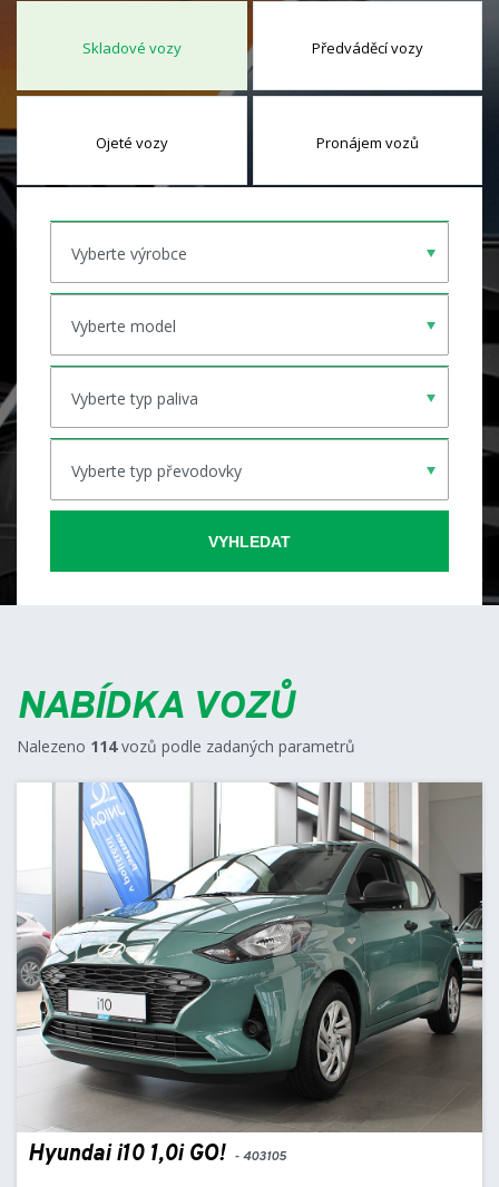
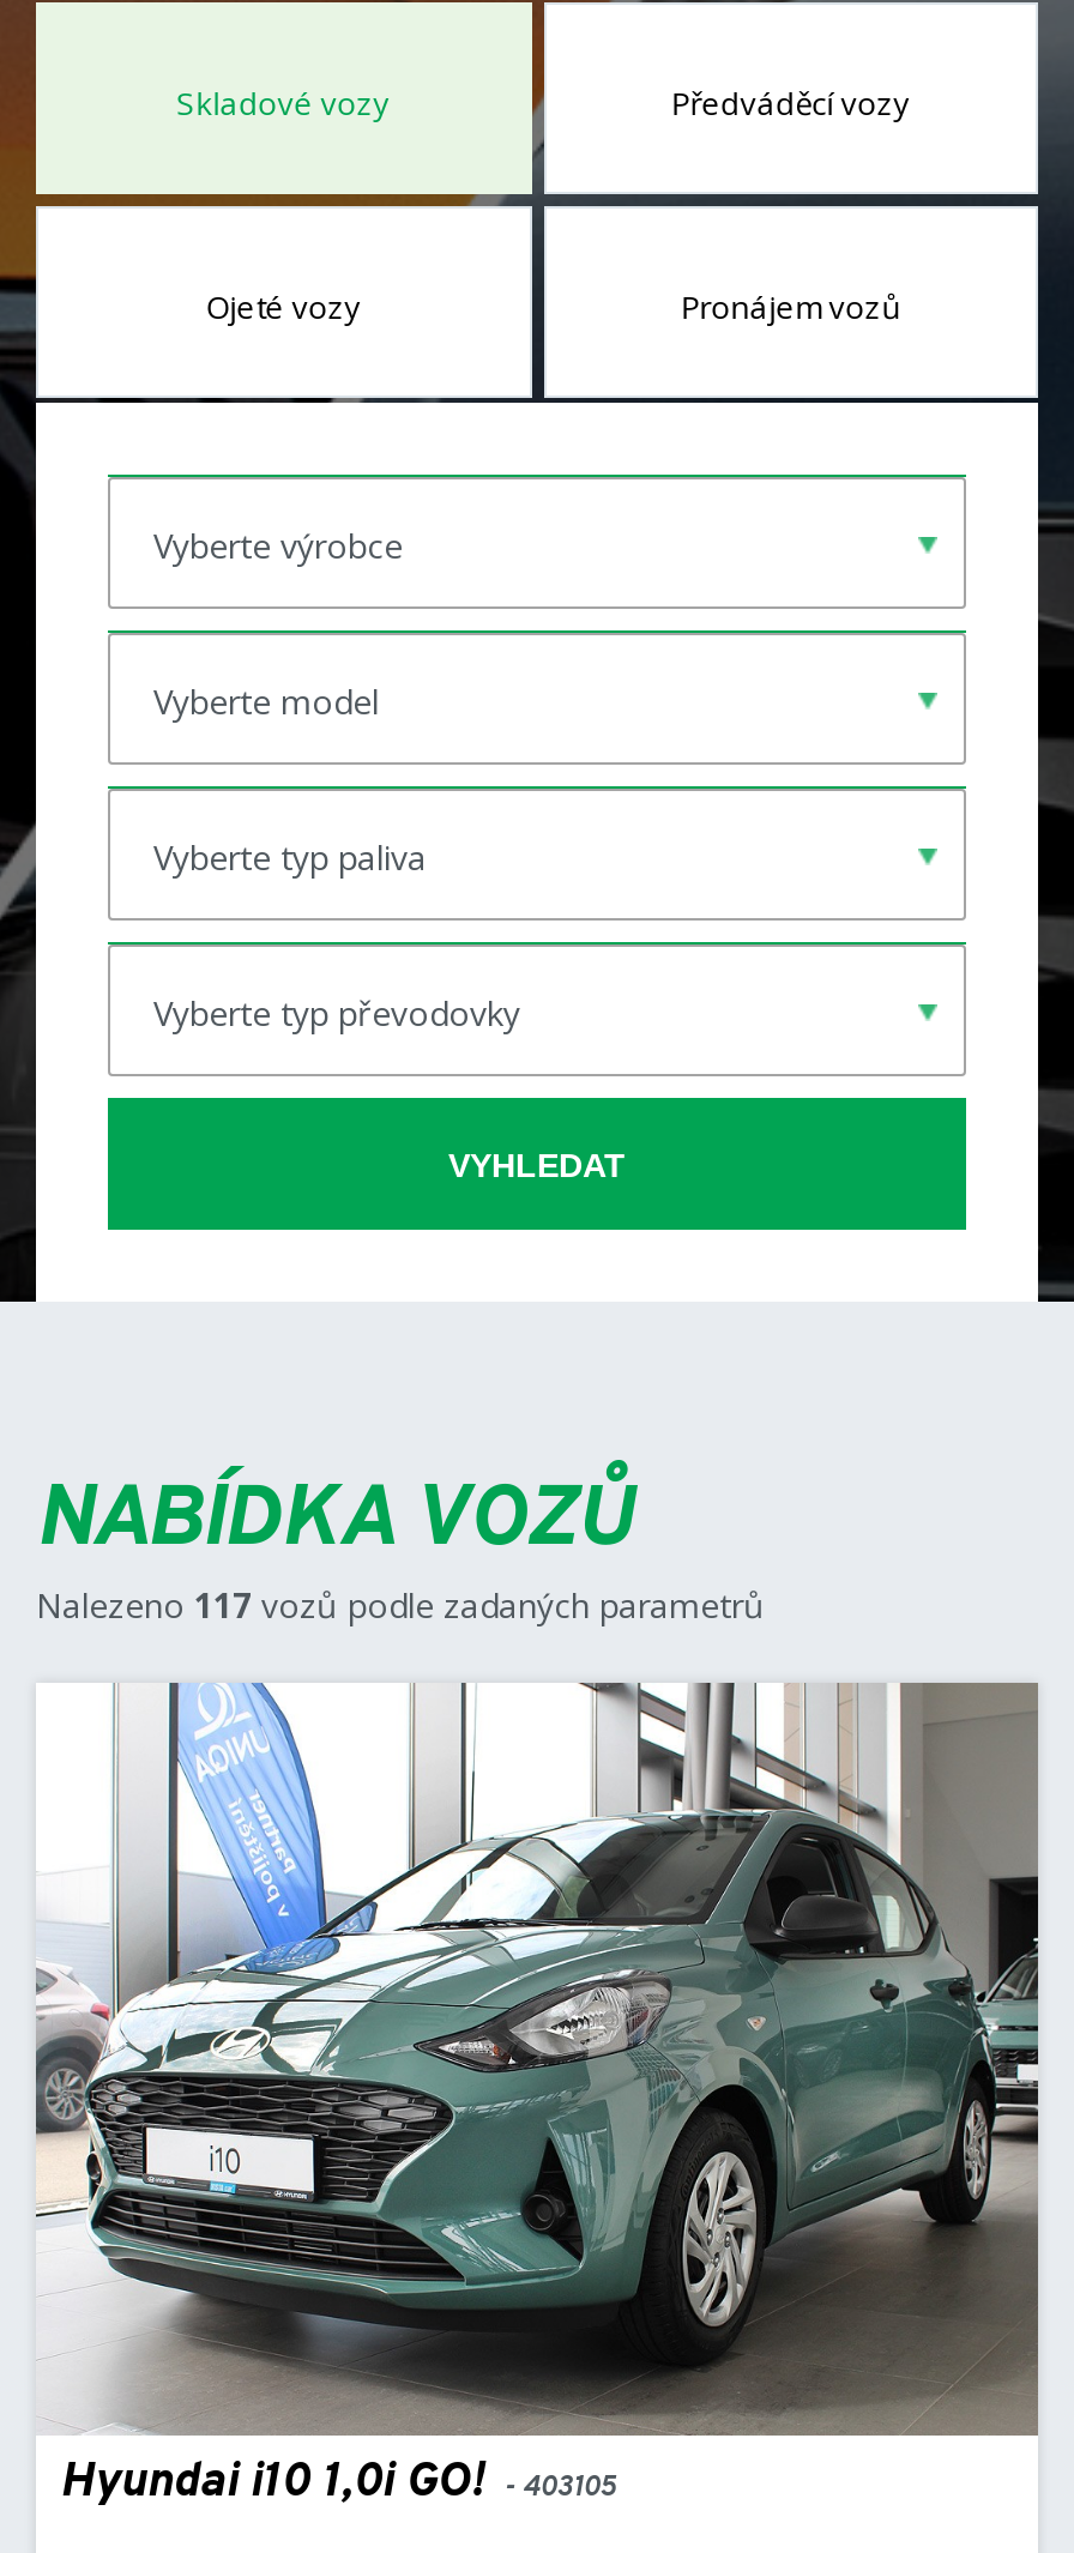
[17,736,355,757] Nalezeno 114 vozů podle zadaných parametrů -> [36,1582,765,1628] Nalezeno 117 vozů podle zadaných parametrů

